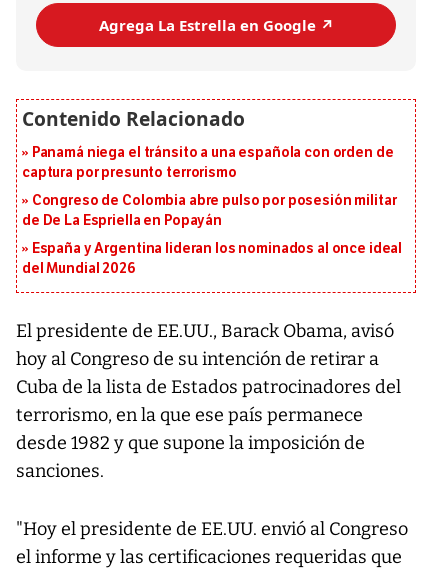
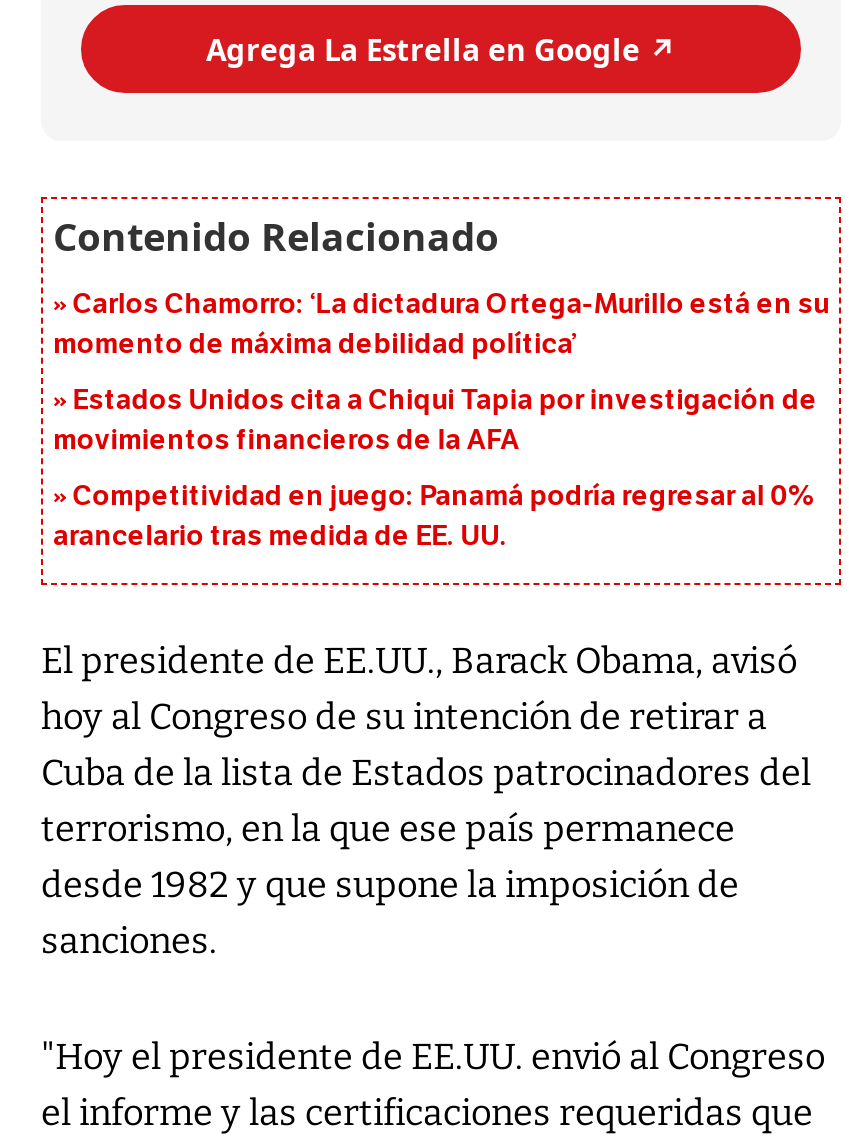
[22,144,393,181] Panamá niega el tránsito a una española con orden de | captura por presunto terrorismo -> [53,288,829,362] Carlos Chamorro: ‘La dictadura Ortega-Murillo está en su | momento de máxima debilidad política’
[22,192,396,229] Congreso de Colombia abre pulso por posesión militar | de De La Espriella en Popayán -> [53,384,817,458] Estados Unidos cita a Chiqui Tapia por investigación de | movimientos financieros de la AFA
[22,240,402,277] España y Argentina lideran los nominados al once ideal | del Mundial 2026 -> [53,480,816,554] Competitividad en juego: Panamá podría regresar al 0% | arancelario tras medida de EE. UU.

